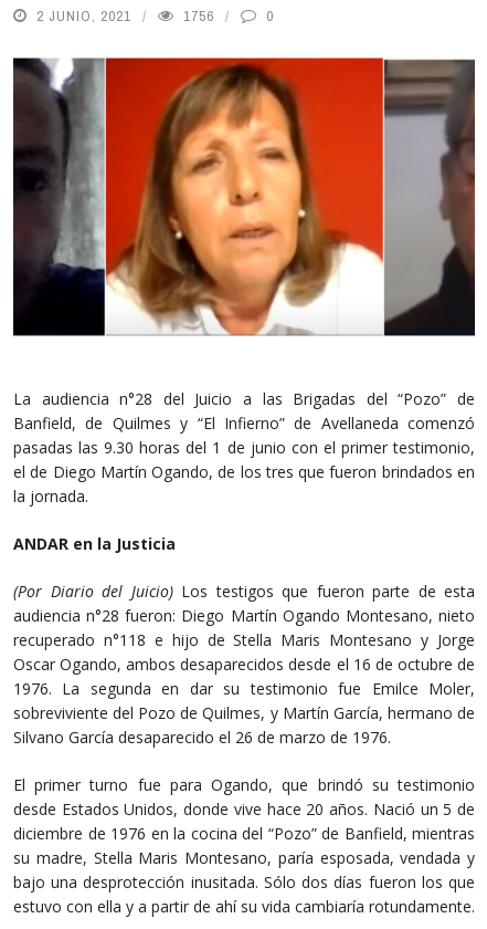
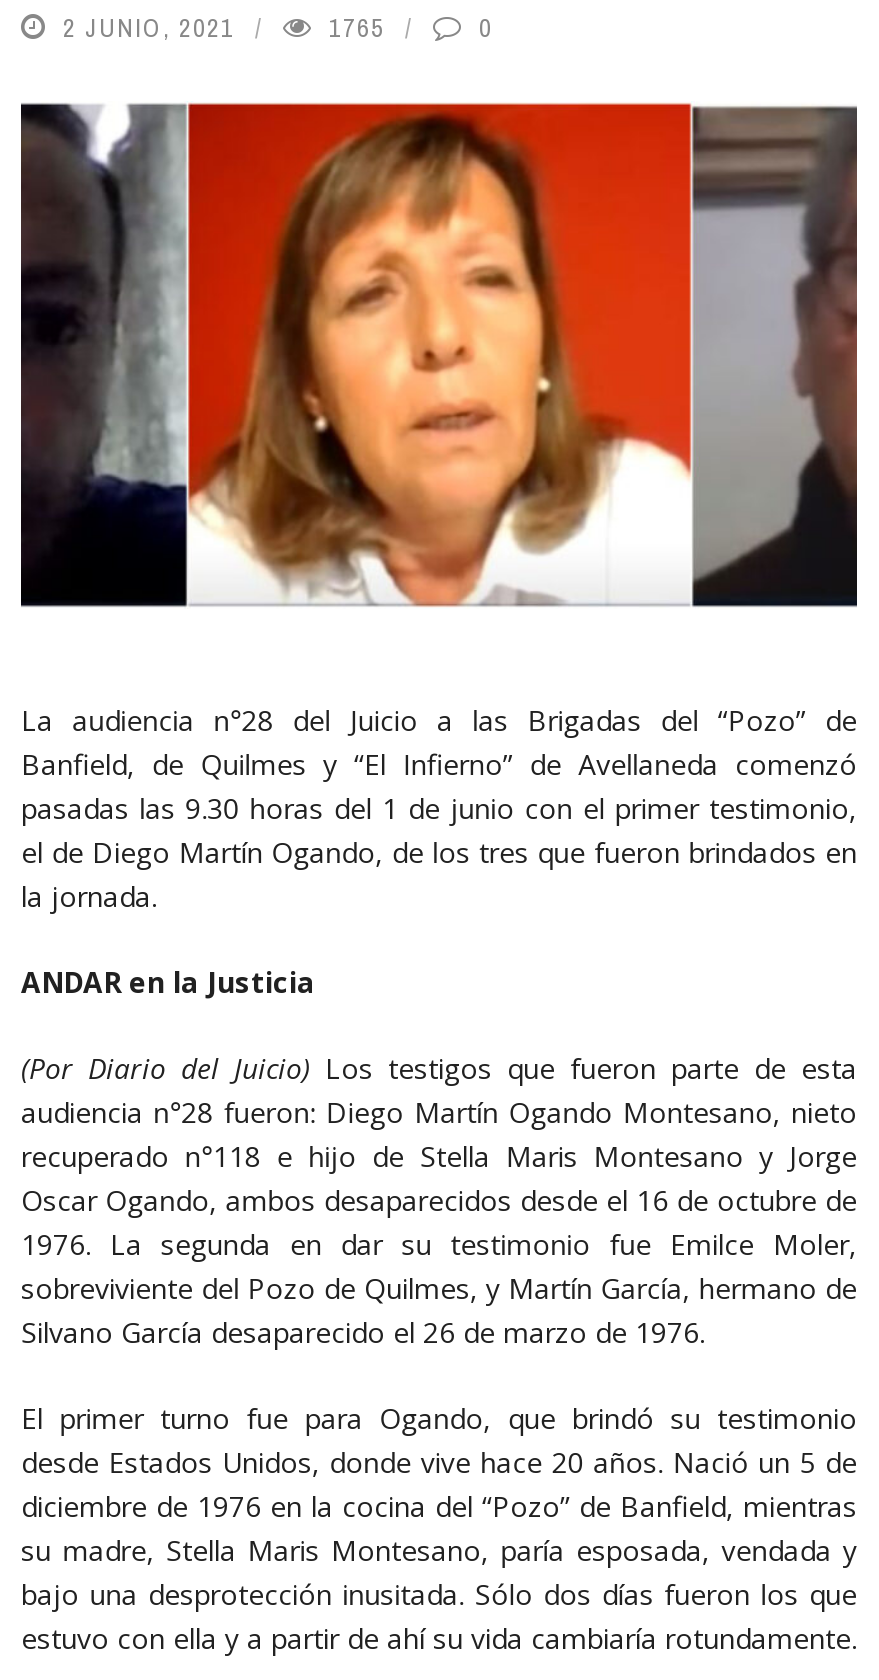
[183,7,214,26] 1756 -> [329,12,385,46] 1765

